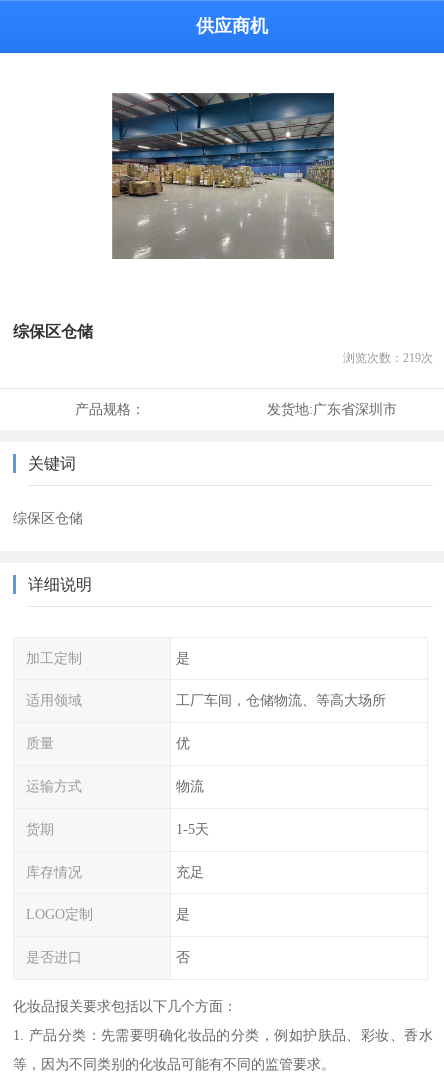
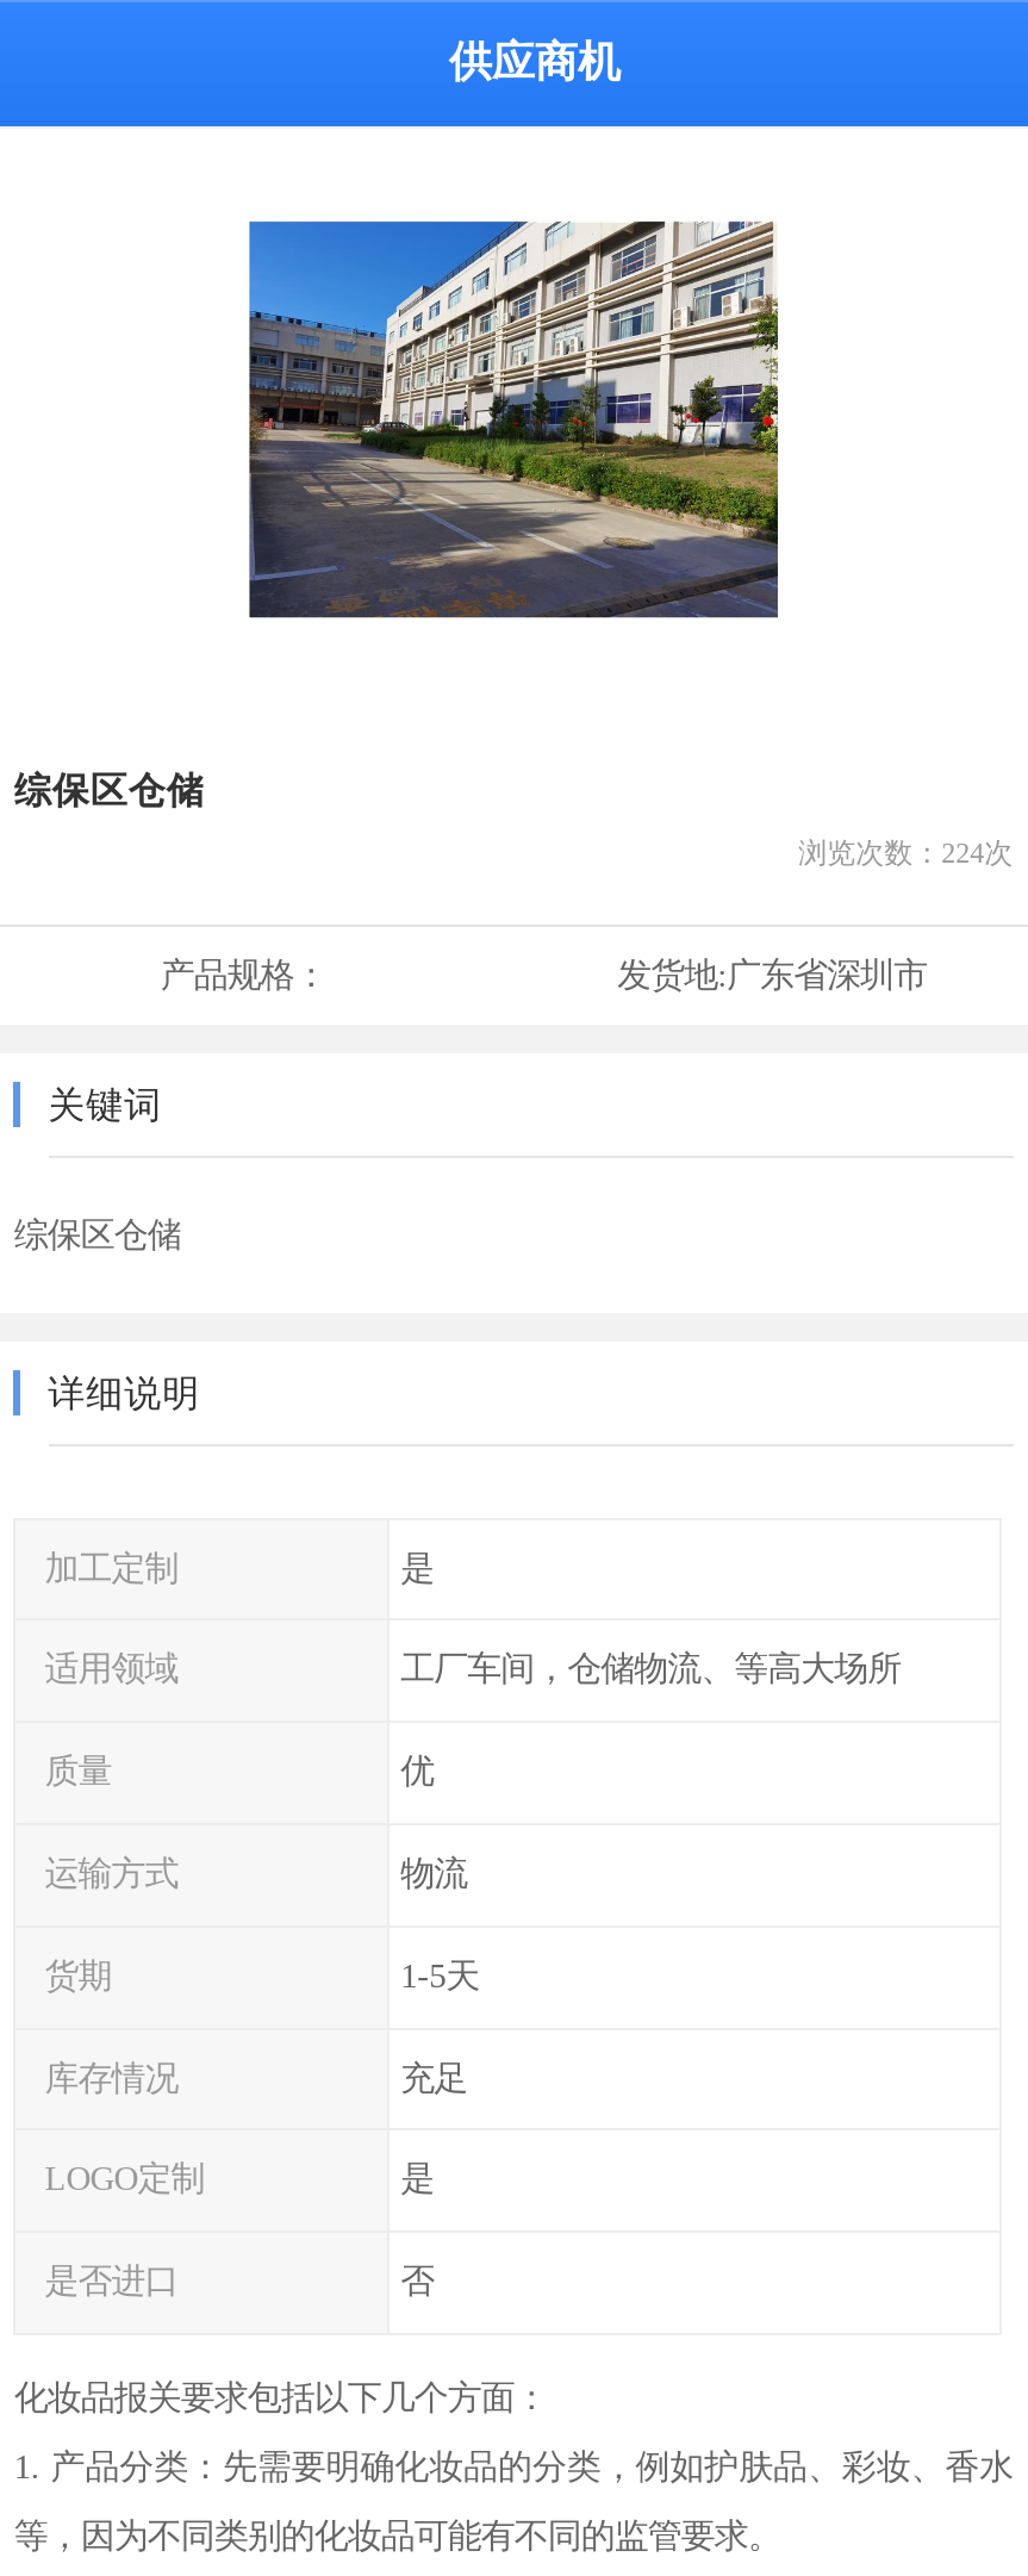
[111,92,335,260] [image] -> [247,219,780,620] [image]
[343,351,433,365] 浏览次数：219次 -> [799,835,1013,869] 浏览次数：224次

